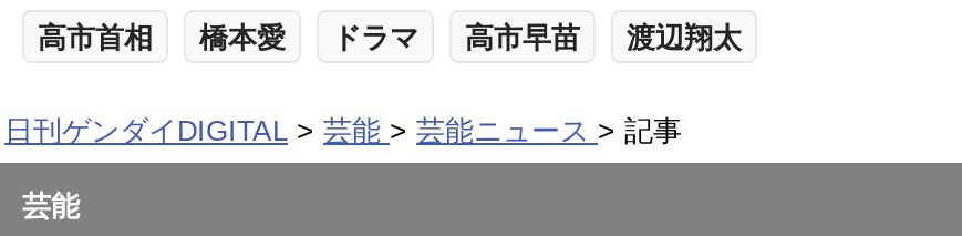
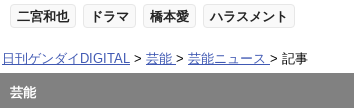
[38,21,286,54] 高市首相 | 橋本愛 -> [17,9,69,24] 二宮和也
[465,21,742,54] 高市早苗 | 渡辺翔太 -> [150,9,288,24] 橋本愛 | ハラスメント

